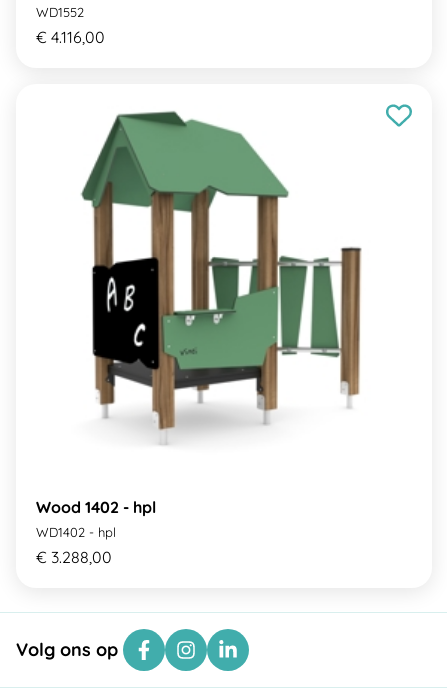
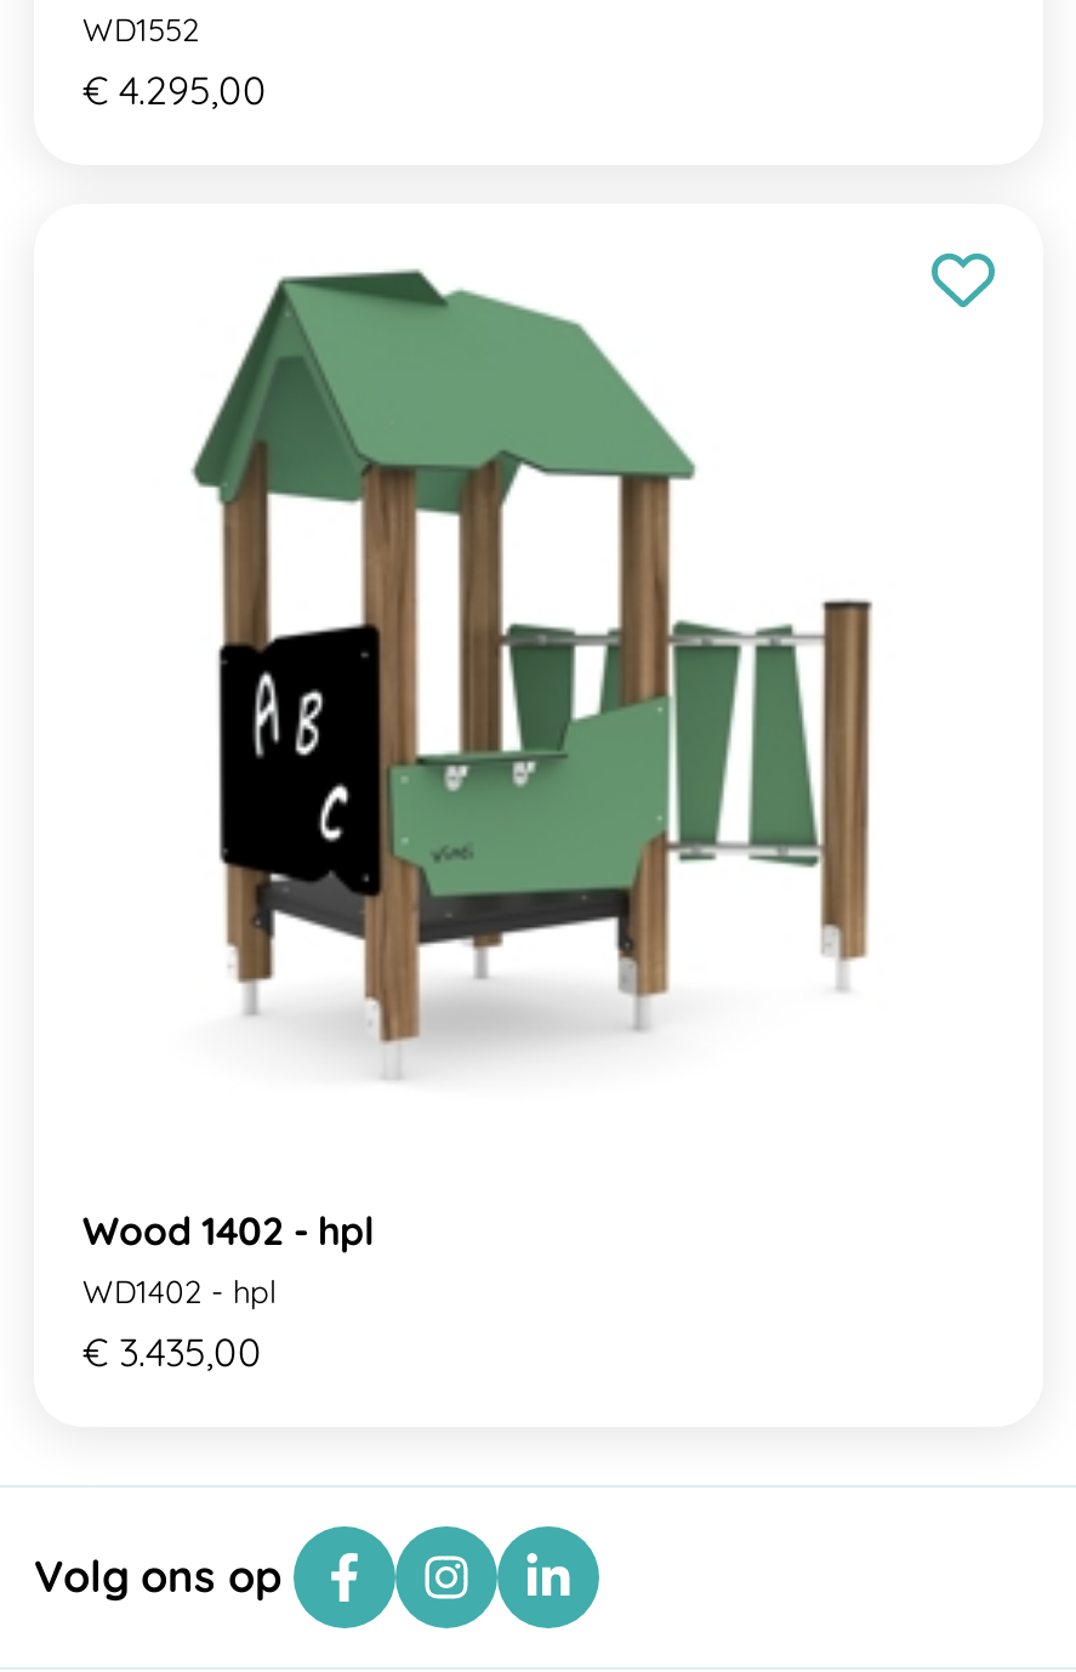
[36,27,105,47] € 4.116,00 -> [82,65,267,113] € 4.295,00
[36,547,112,567] € 3.288,00 -> [82,1327,262,1375] € 3.435,00

